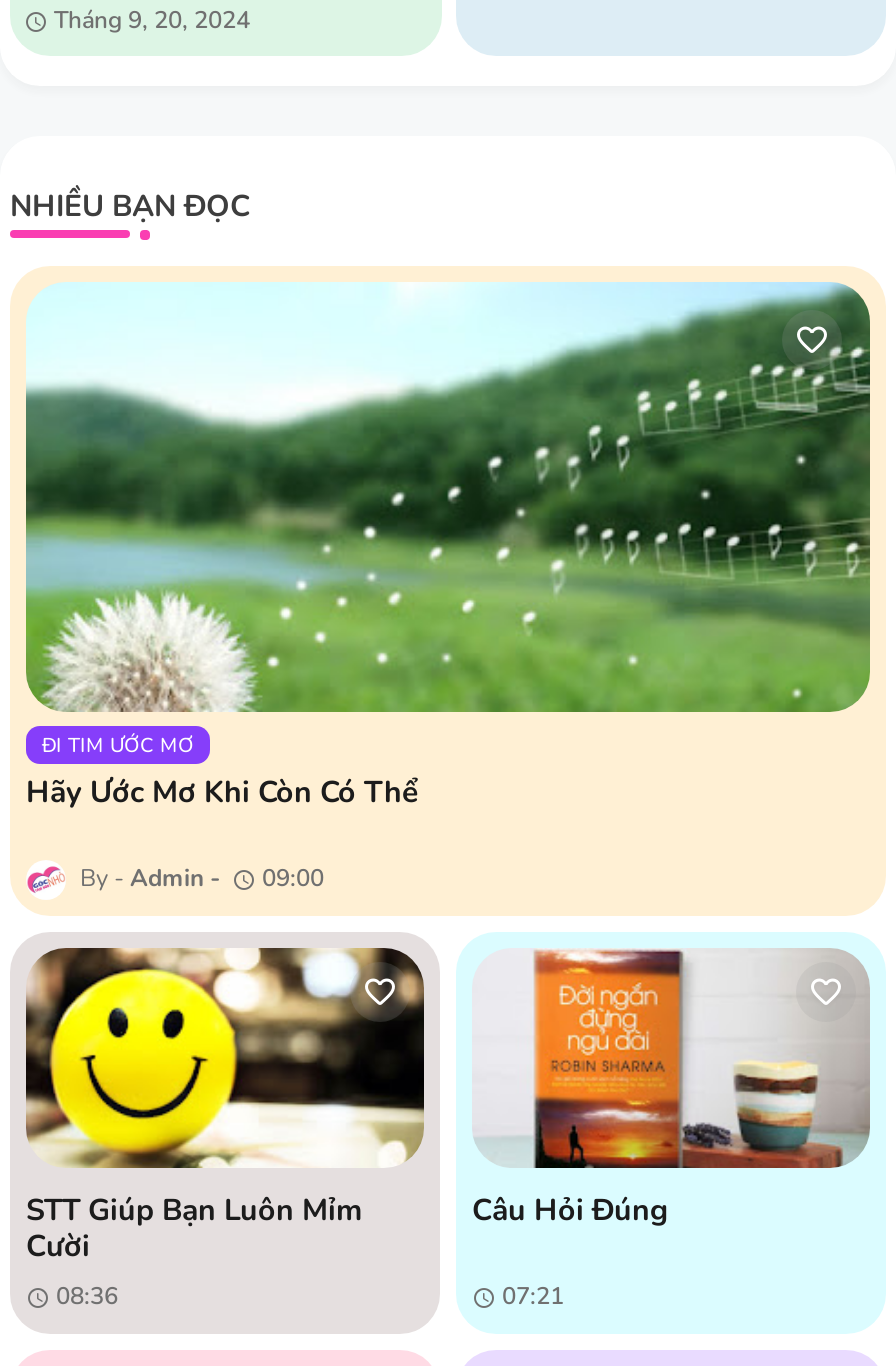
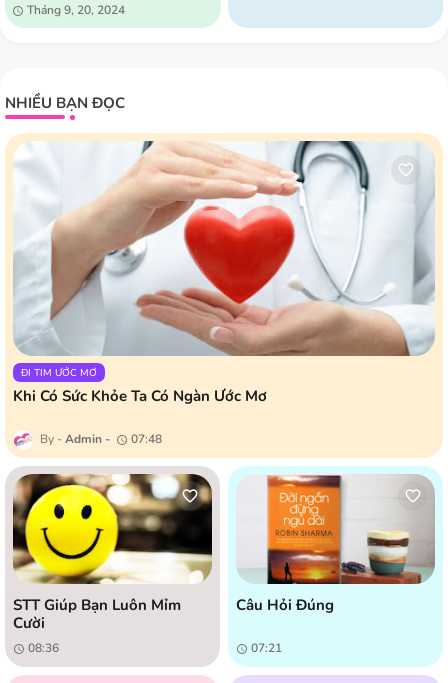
[24,282,872,812] [image] | Hãy Ước Mơ Khi Còn Có Thể -> [13,140,435,406] [image] | Khi Có Sức Khỏe Ta Có Ngàn Ước Mơ
[130,862,324,894] Admin 09:00 -> [65,431,162,447] Admin 07:48

